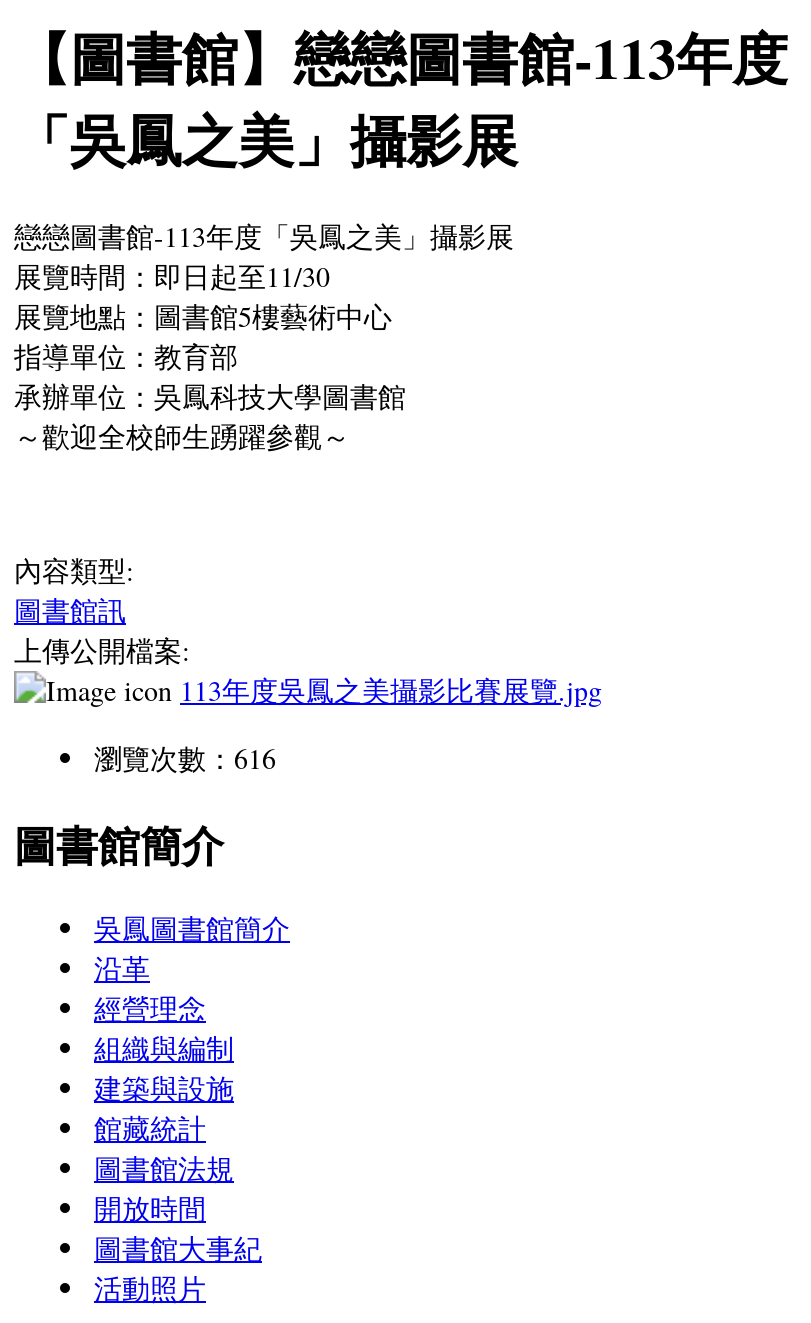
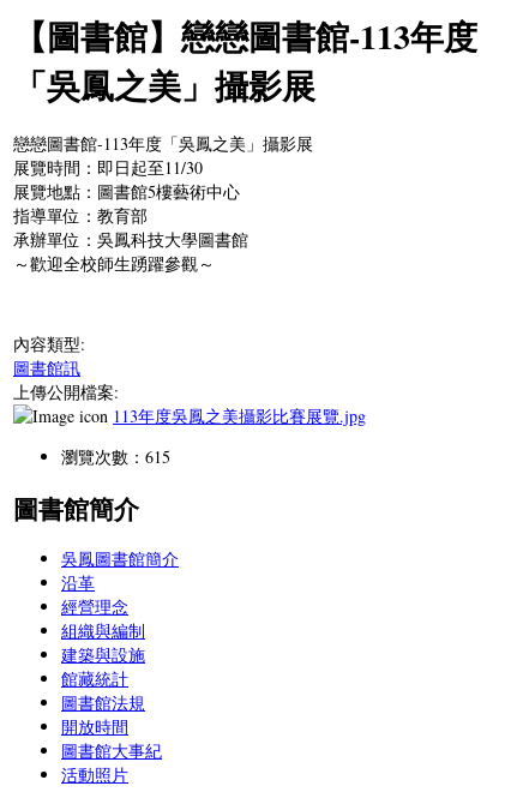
[94,740,276,778] 瀏覽次數：616 -> [61,446,170,468] 瀏覽次數：615

